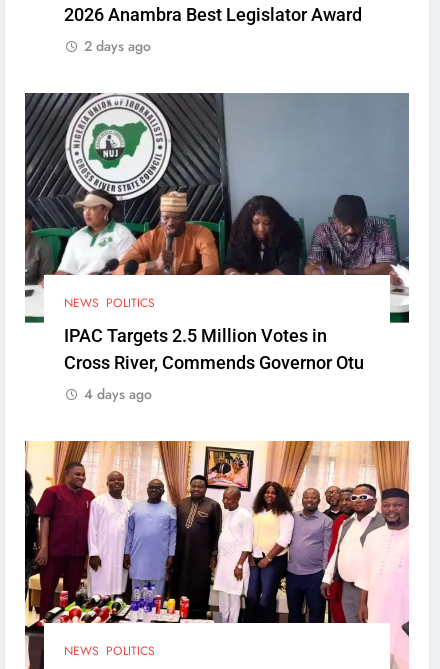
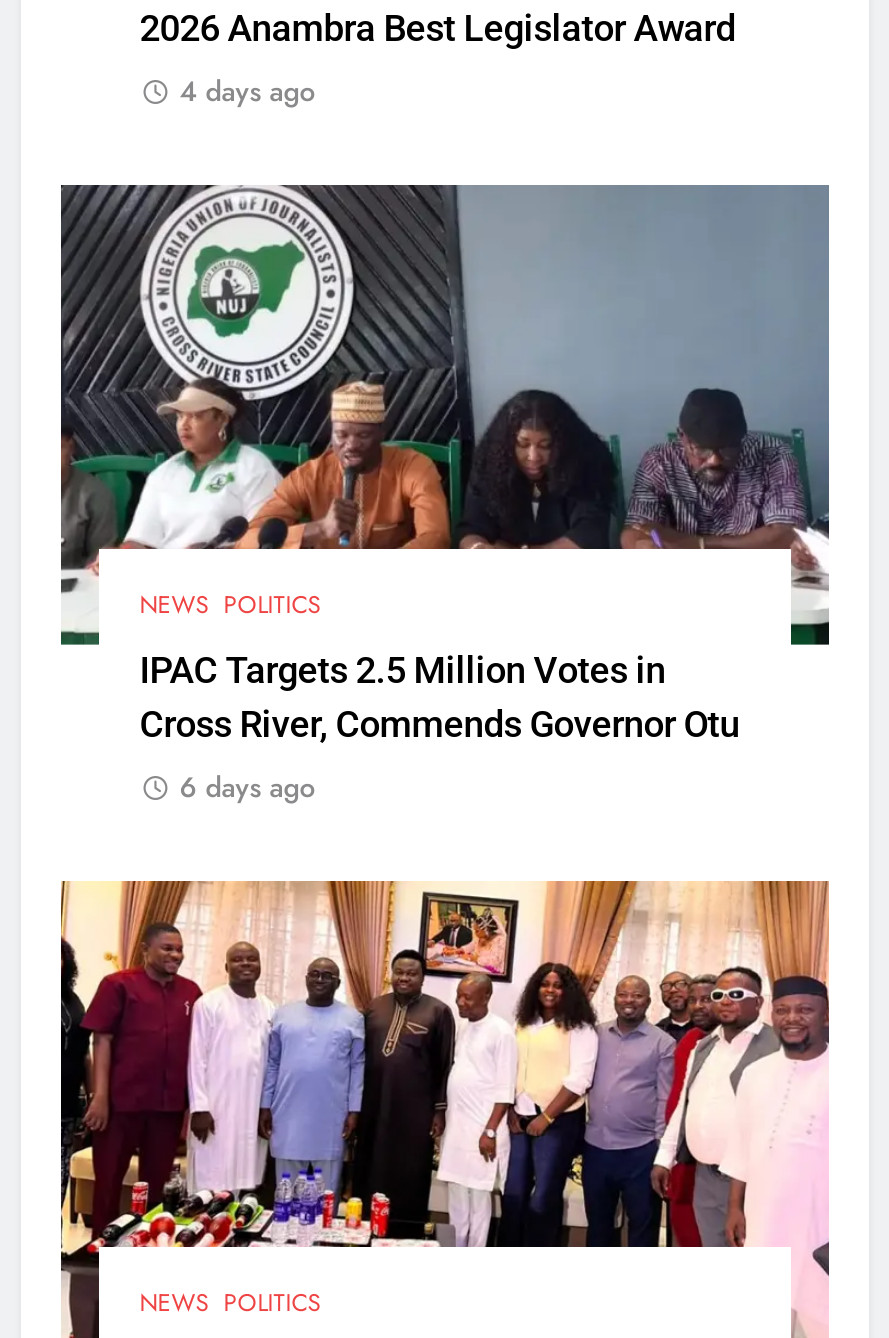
[84,35,151,55] 2 days ago -> [179,71,315,111] 4 days ago
[84,384,152,404] 4 days ago -> [179,768,315,808] 6 days ago

